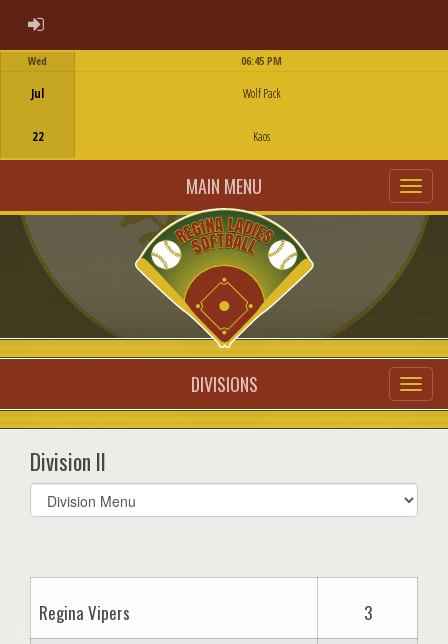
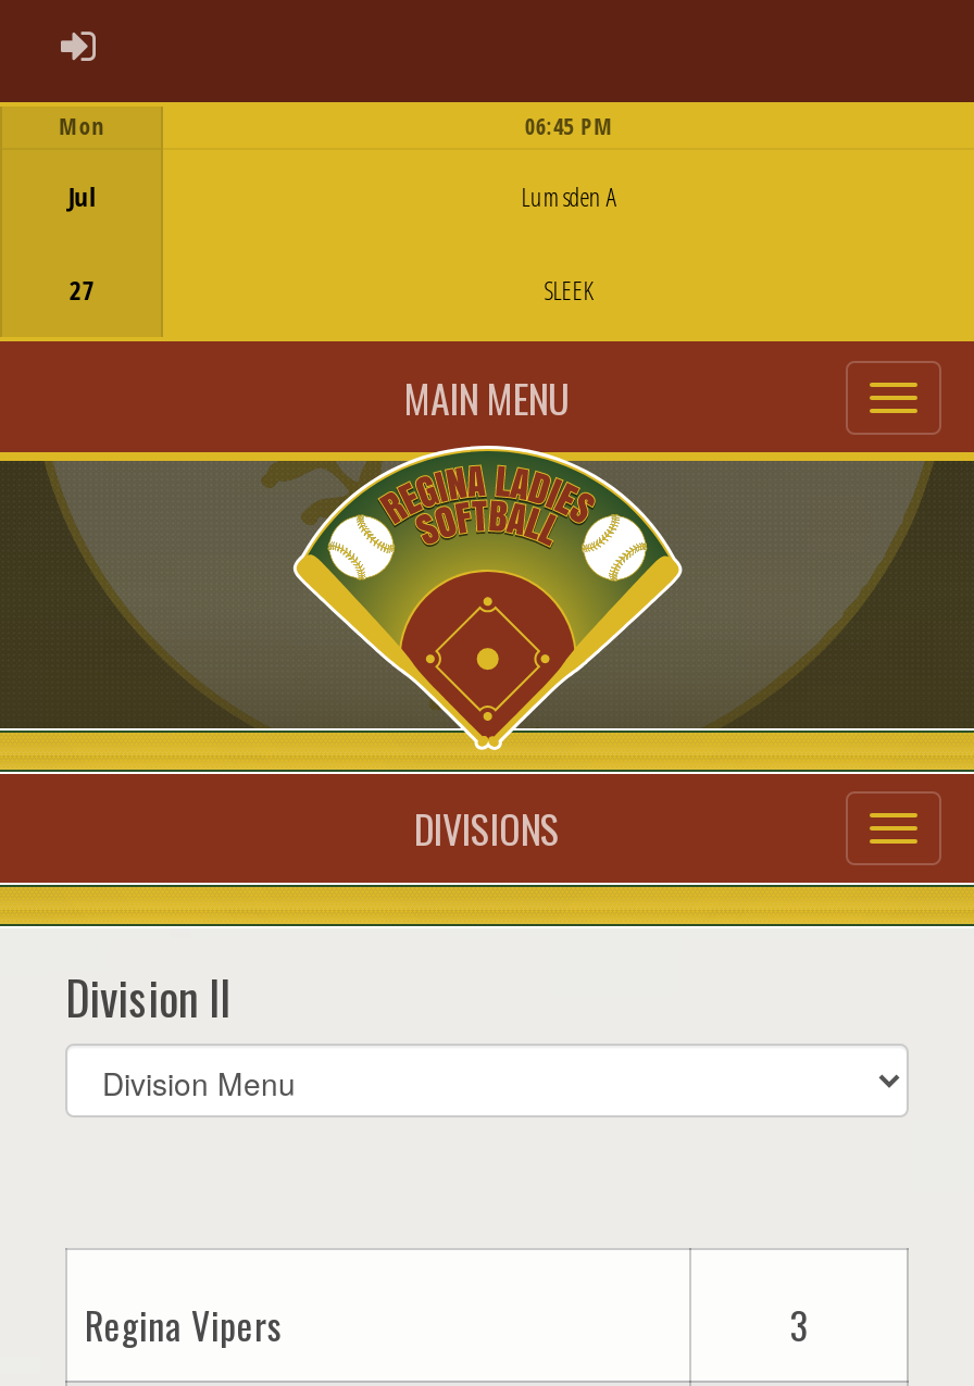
[28,54,47,68] Wed -> [59,111,105,141] Mon
[243,85,281,101] Wolf Pack -> [521,178,617,213] Lumsden A
[32,128,44,144] 22 -> [69,272,95,307] 27
[253,128,270,144] Kaos -> [544,272,594,307] SLEEK

